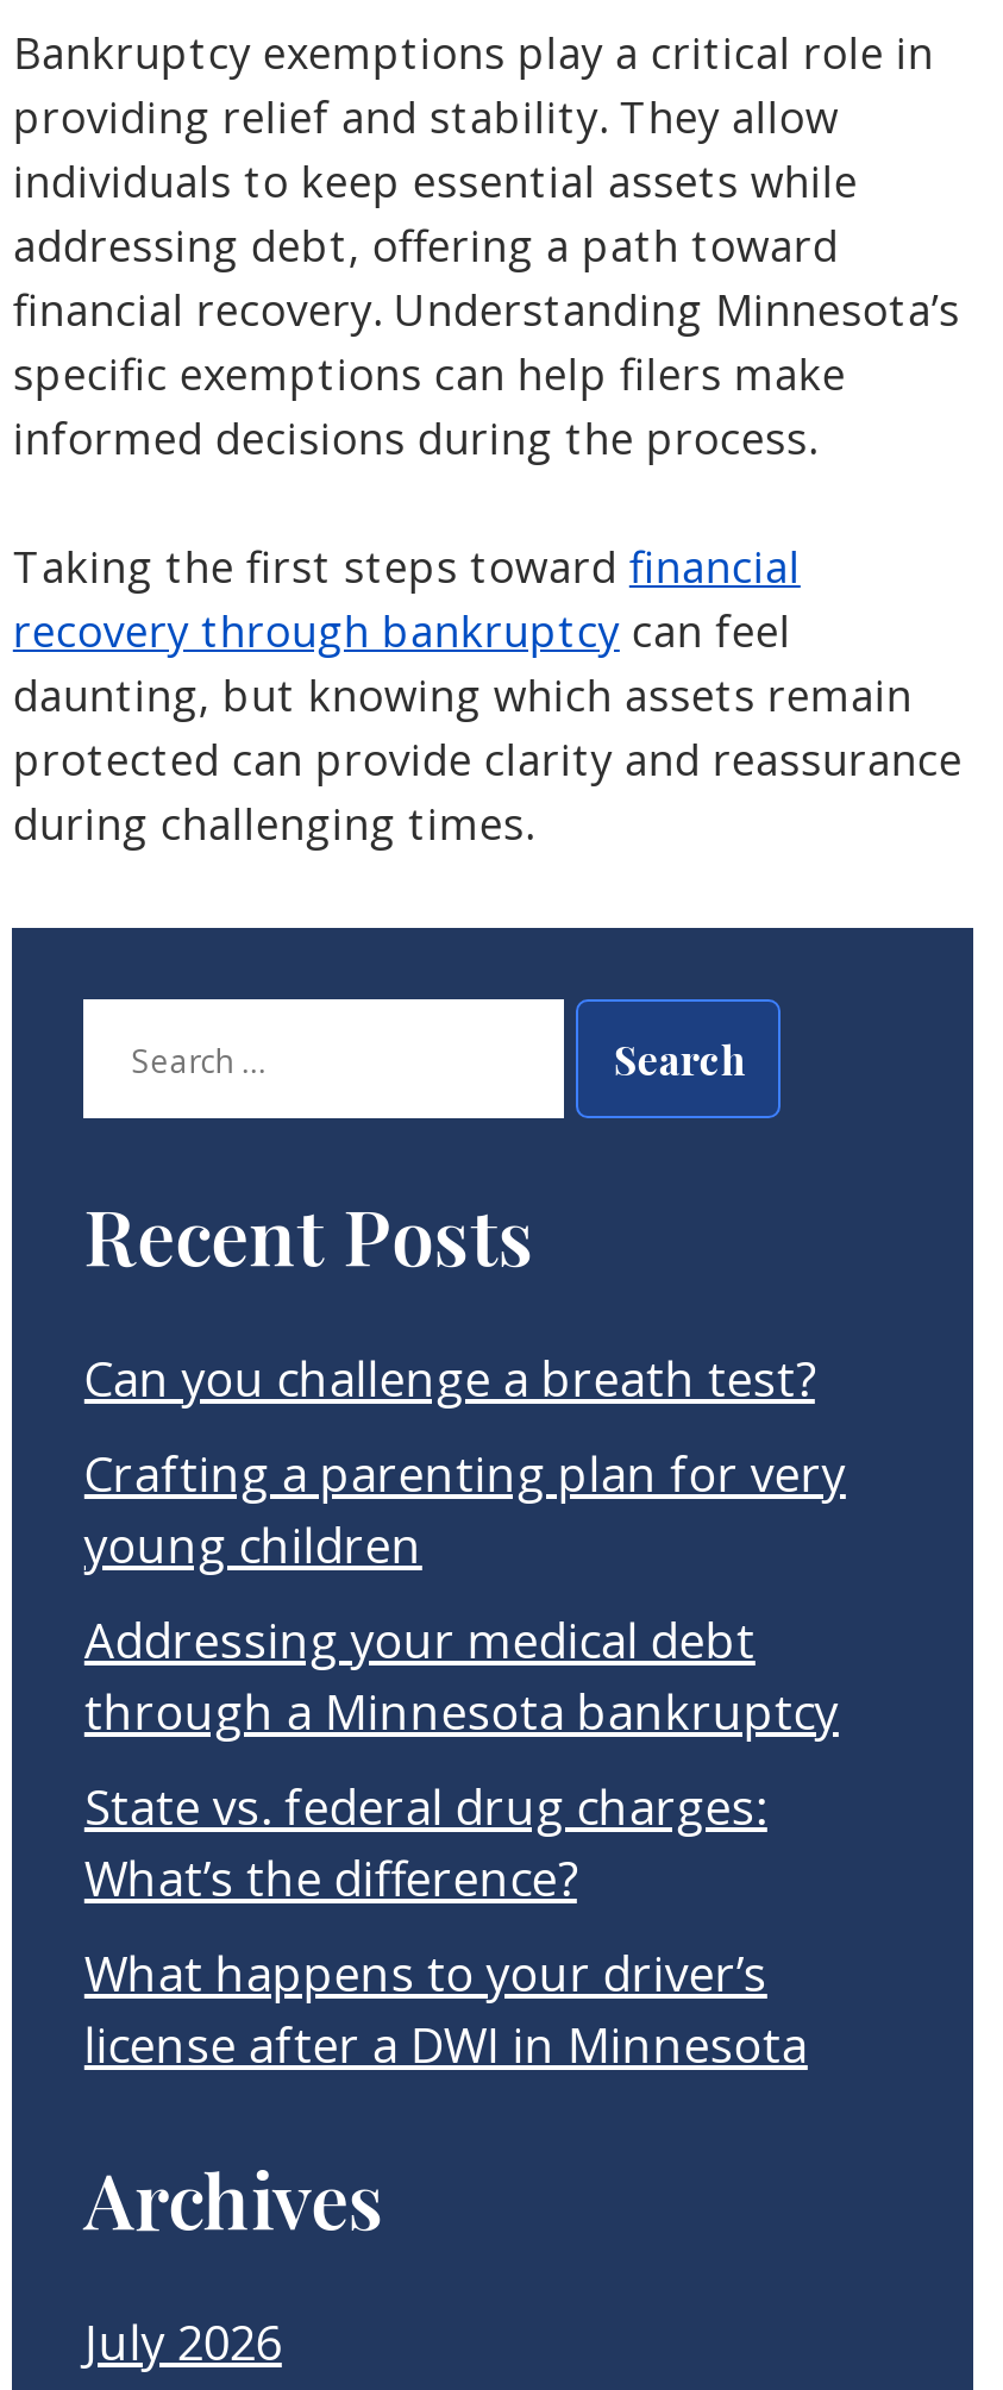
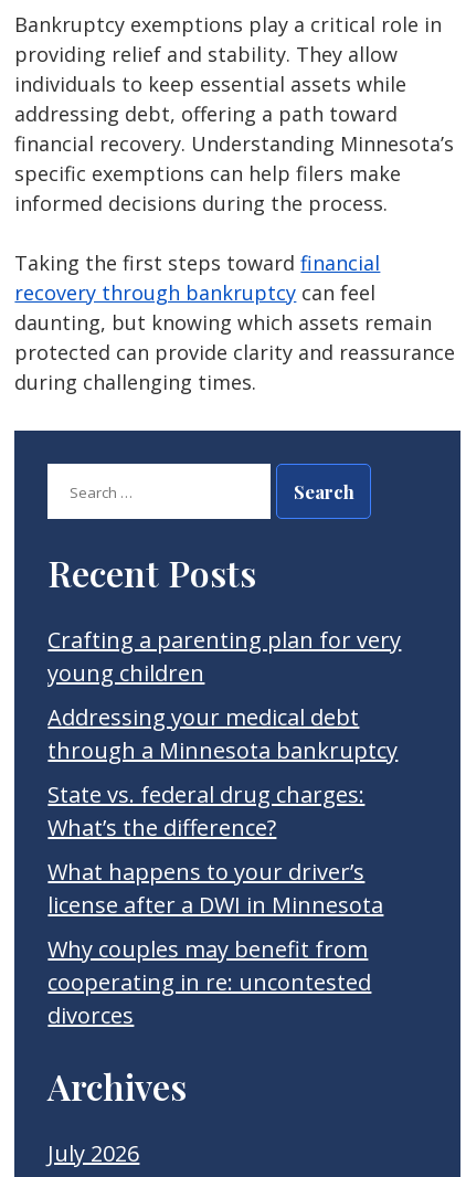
[84,1347,815,1411] Can you challenge a breath test? -> none
moved [84,1442,846,2077] -> [48,625,401,920]: Crafting a parenting plan for very | young children | Addressing your medical debt | through a Minnesota bankruptcy | State vs. federal drug charges: | What’s the difference? | What happens to your driver’s | license after a DWI in Minnesota
none -> [48,934,371,1030] Why couples may benefit from | cooperating in re: uncontested | divorces

